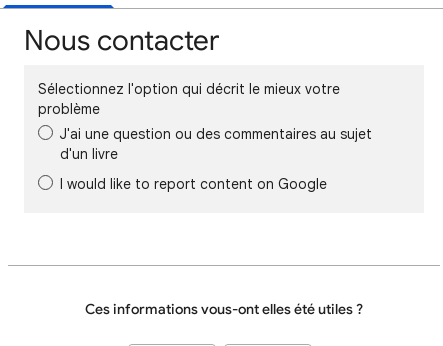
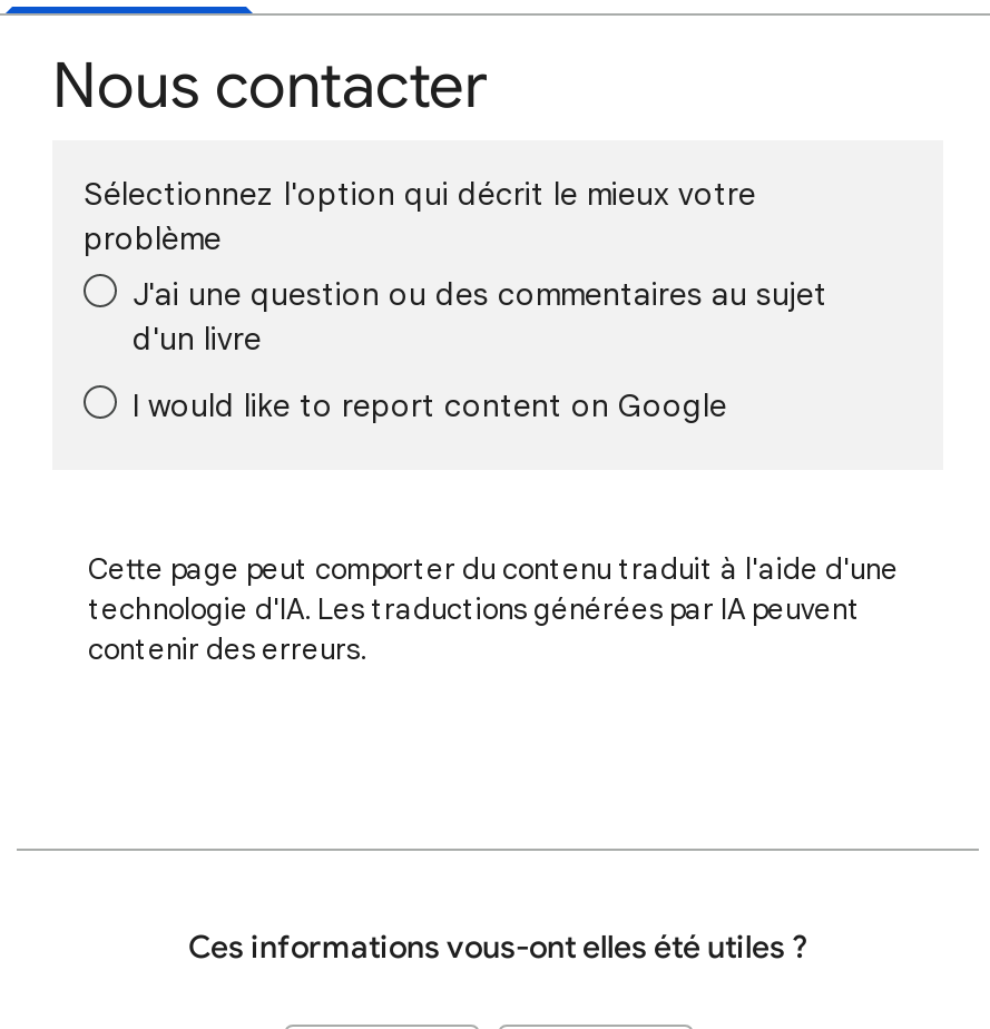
none -> [88,550,899,668] Cette page peut comporter du contenu traduit à l'aide d'une | technologie d'IA. Les traductions générées par IA peuvent | contenir des erreurs.

